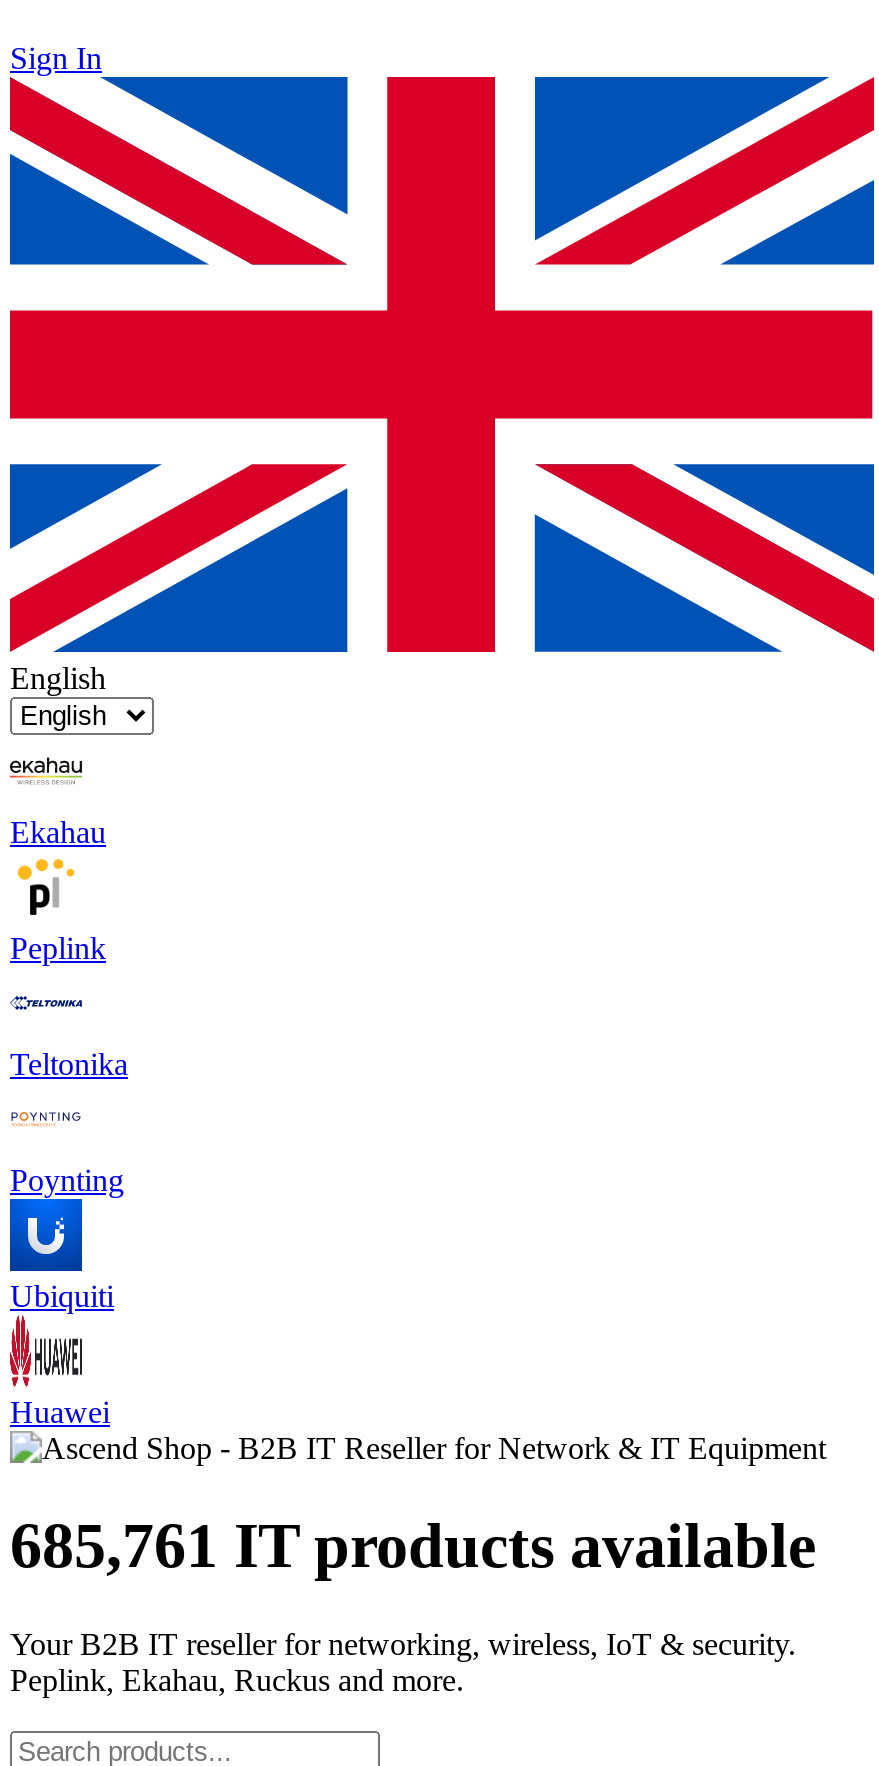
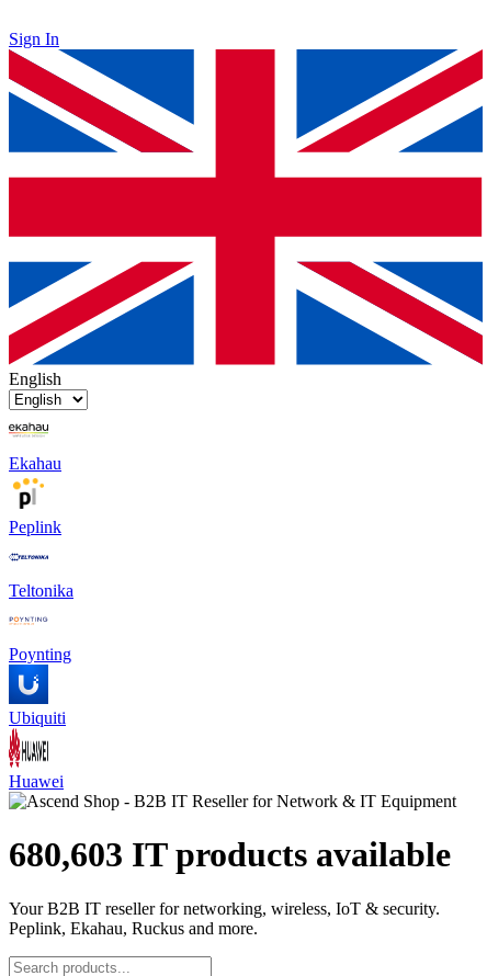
[10,1509,816,1581] 685,761 IT products available -> [9,835,451,874] 680,603 IT products available

